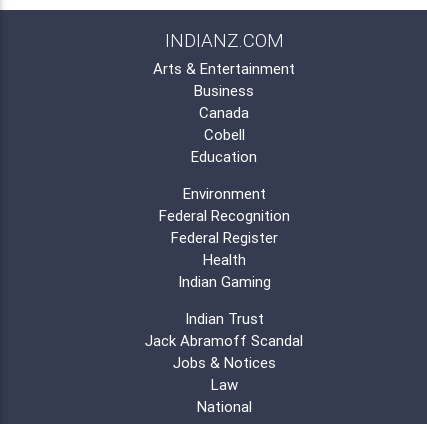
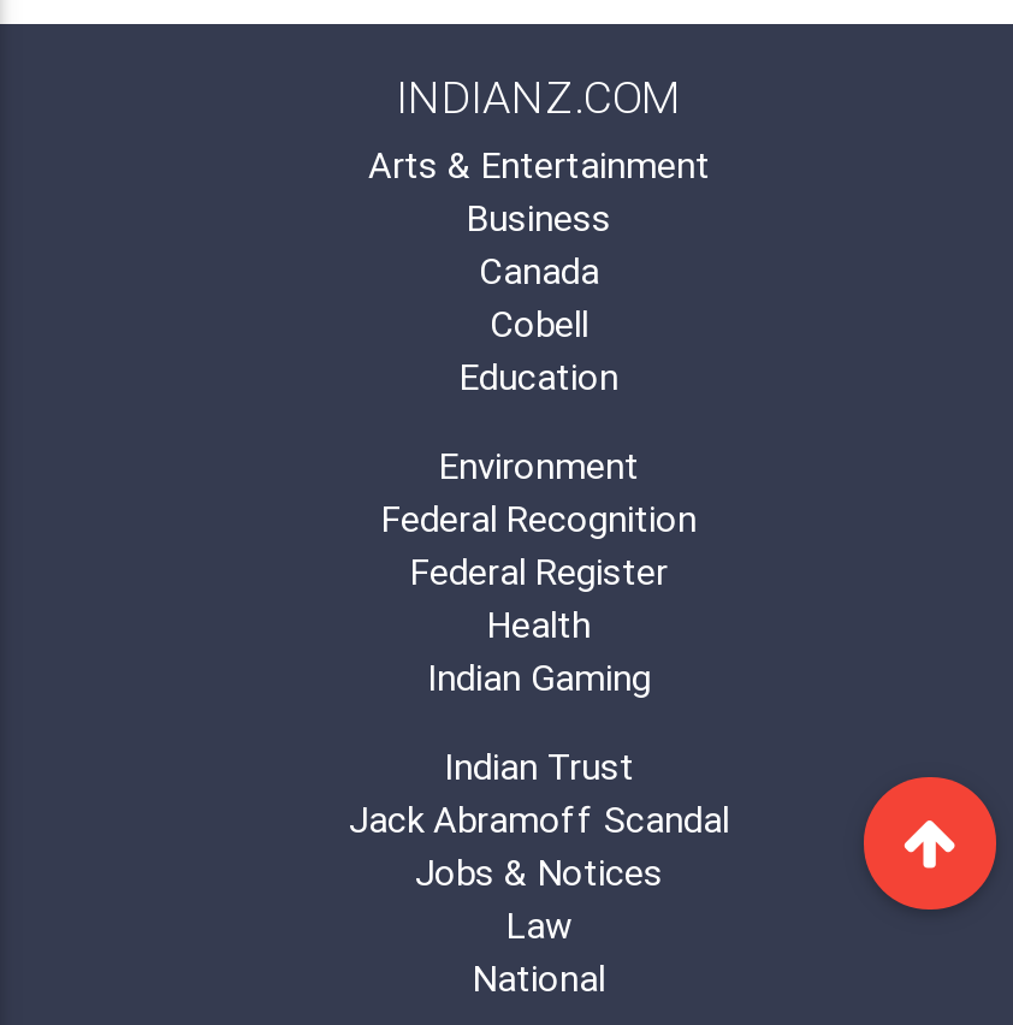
none -> [861,775,999,912] [image]

